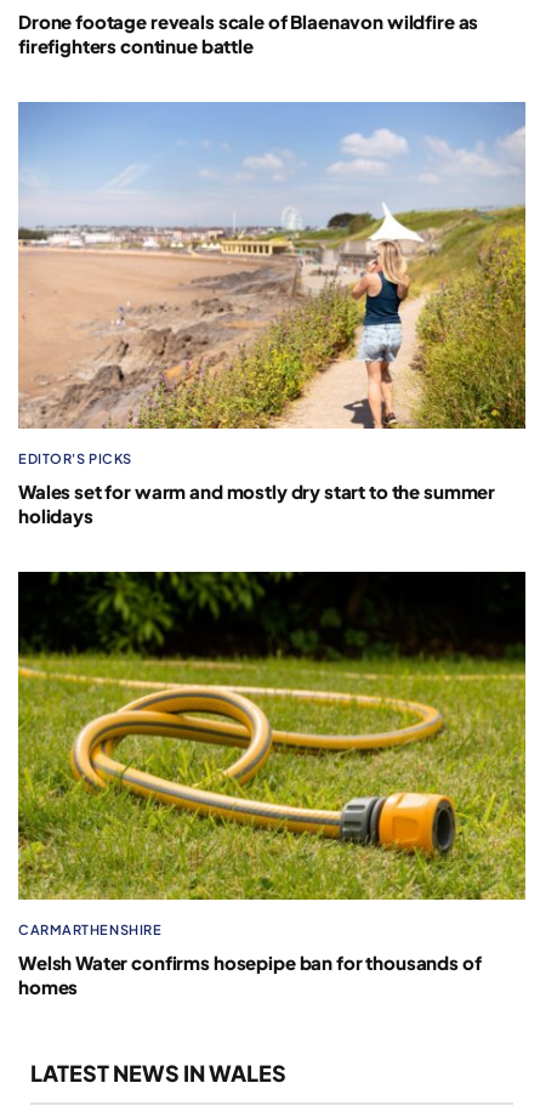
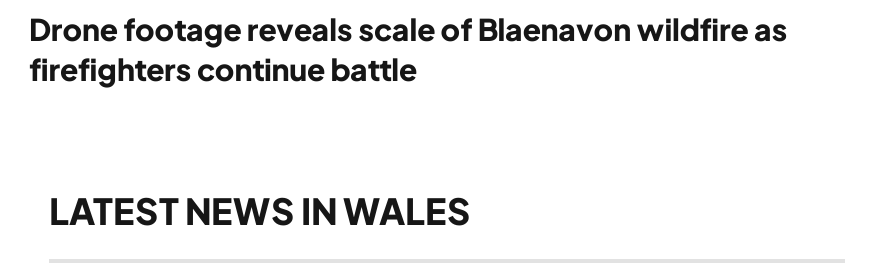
[17,101,527,527] [image] | EDITOR'S PICKS | Wales set for warm and mostly dry start to the summer | holidays -> none
[17,571,527,998] [image] | CARMARTHENSHIRE | Welsh Water confirms hosepipe ban for thousands of | homes -> none

